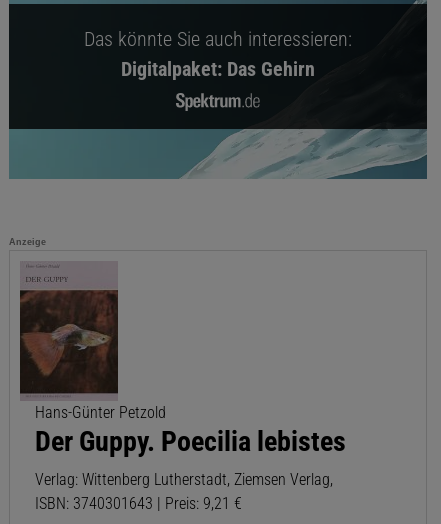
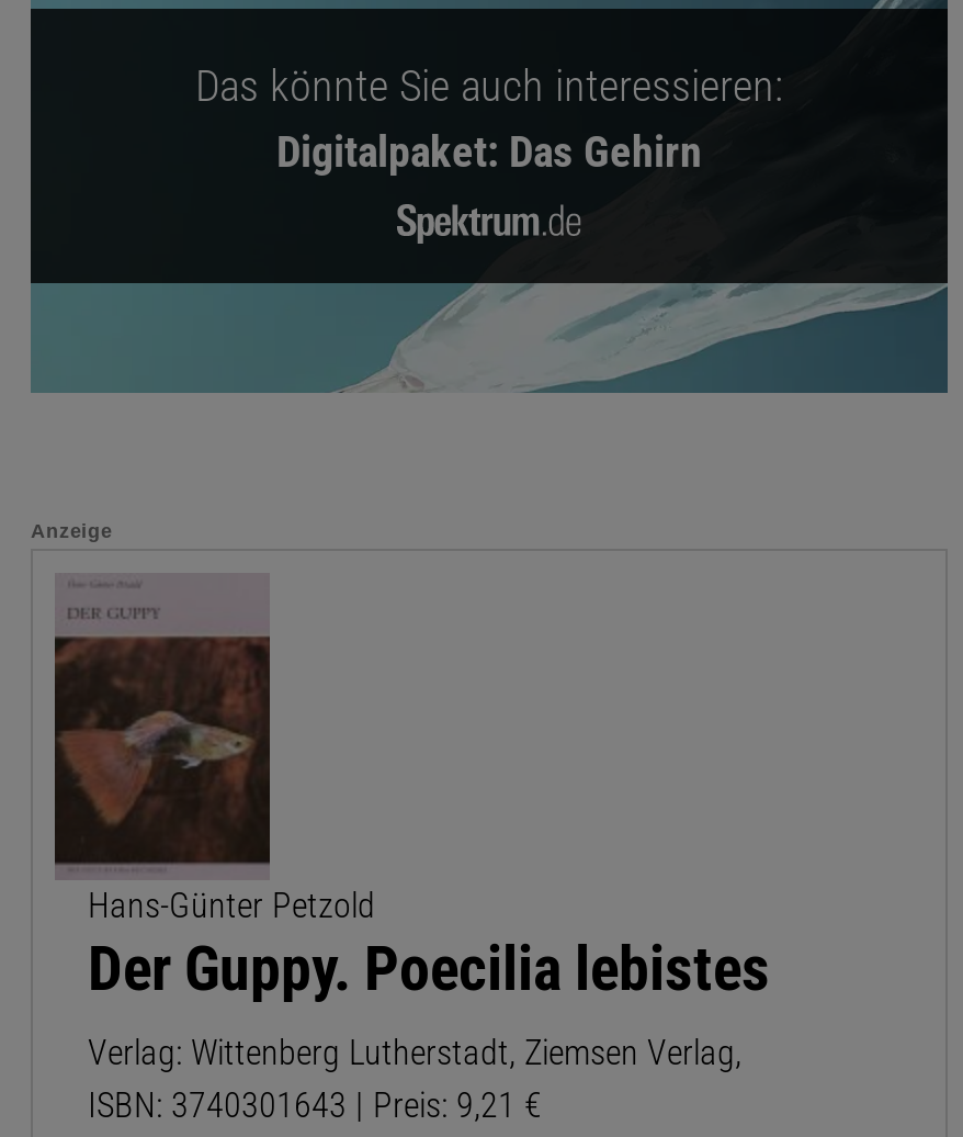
[153,128,426,179] [image] -> [344,281,948,393] [image]

